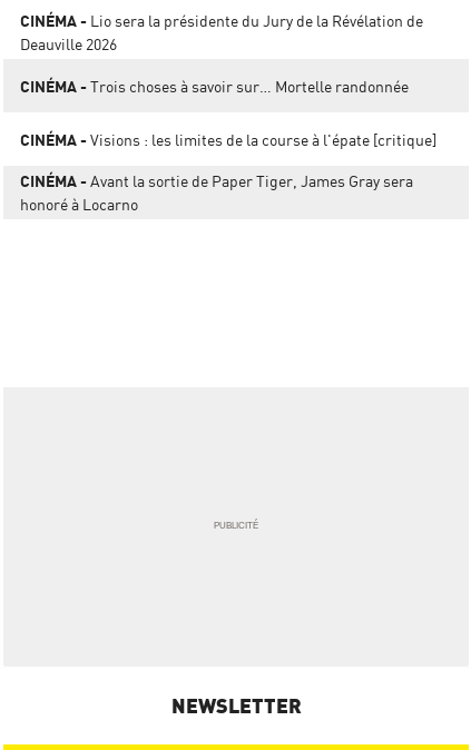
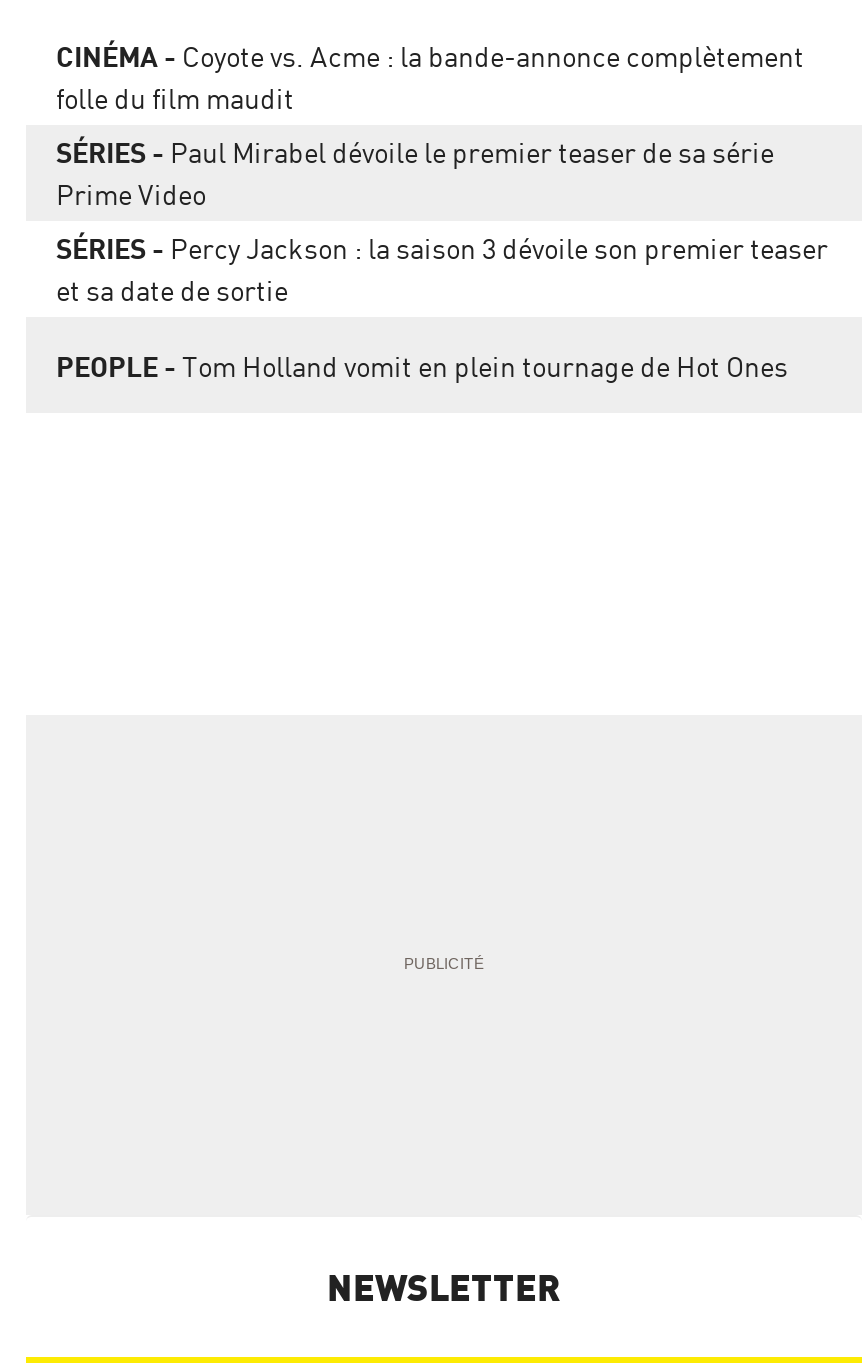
[20,12,423,54] Lio sera la présidente du Jury de la Révélation de | Deauville 2026 -> [56,40,804,116] Coyote vs. Acme : la bande-annonce complètement | folle du film maudit
[20,77,409,96] CINÉMA | Trois choses à savoir sur… Mortelle randonnée -> [56,136,774,212] SÉRIES | Paul Mirabel dévoile le premier teaser de sa série | Prime Video
[20,130,436,149] CINÉMA | Visions : les limites de la course à l'épate [critique] -> [56,232,828,308] SÉRIES | Percy Jackson : la saison 3 dévoile son premier teaser | et sa date de sortie
[20,172,413,214] CINÉMA | Avant la sortie de Paper Tiger, James Gray sera | honoré à Locarno -> [56,349,788,383] PEOPLE | Tom Holland vomit en plein tournage de Hot Ones

